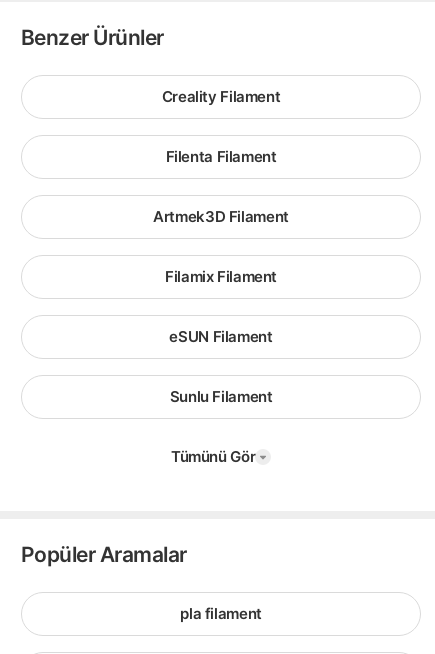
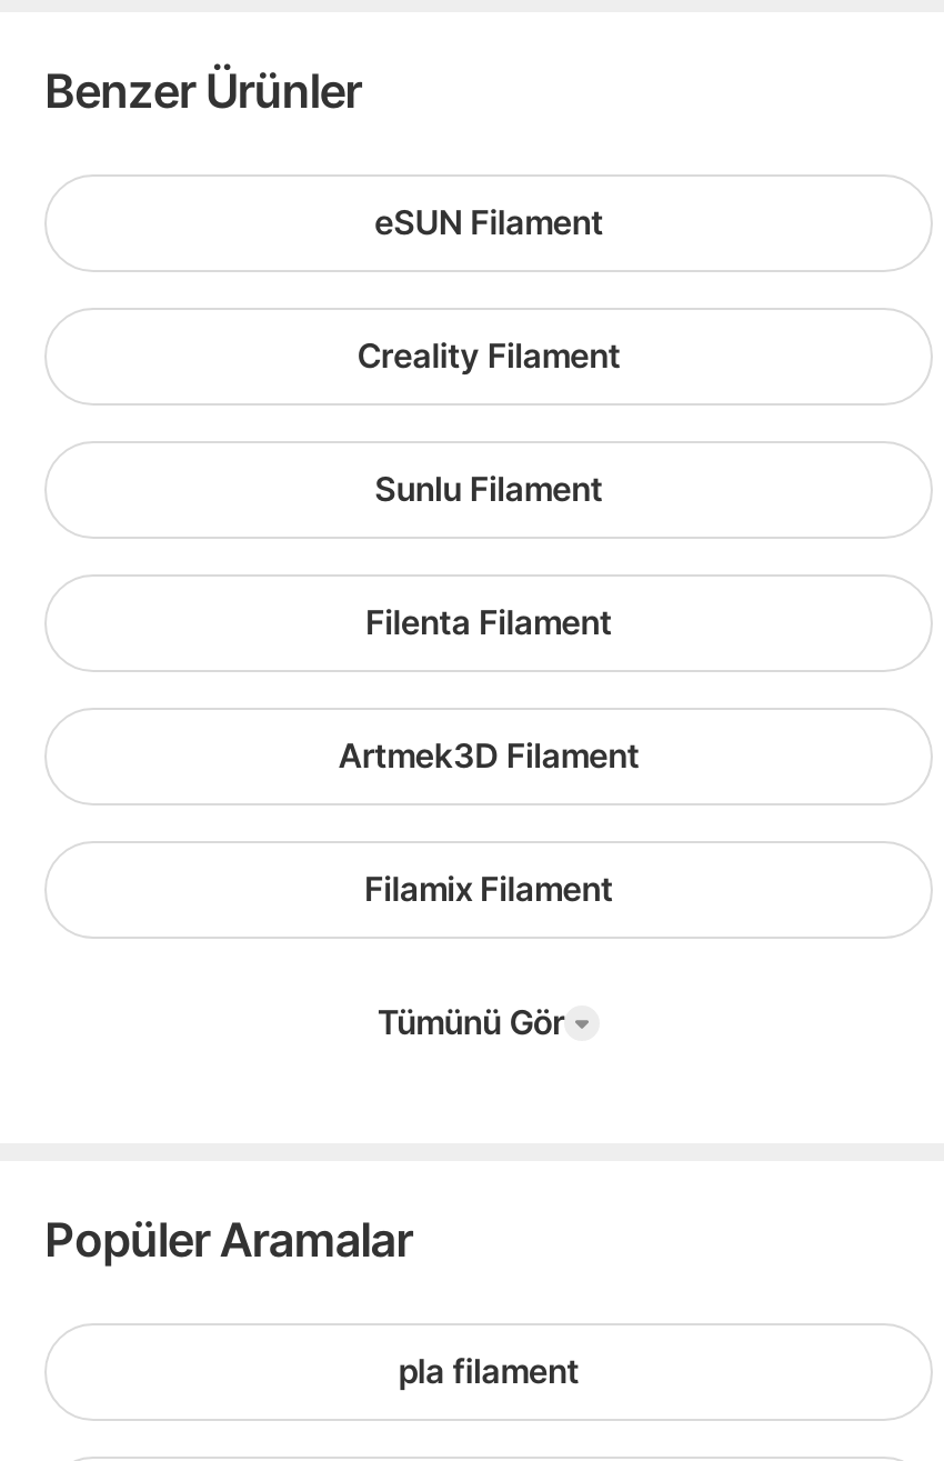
moved [162,87,280,106] -> [357,334,620,376]: Creality Filament
moved [153,147,289,286] -> [338,600,639,909]: Filenta Filament | Artmek3D Filament | Filamix Filament
moved [169,327,273,346] -> [374,200,603,242]: eSUN Filament
moved [170,387,272,406] -> [374,467,603,509]: Sunlu Filament

